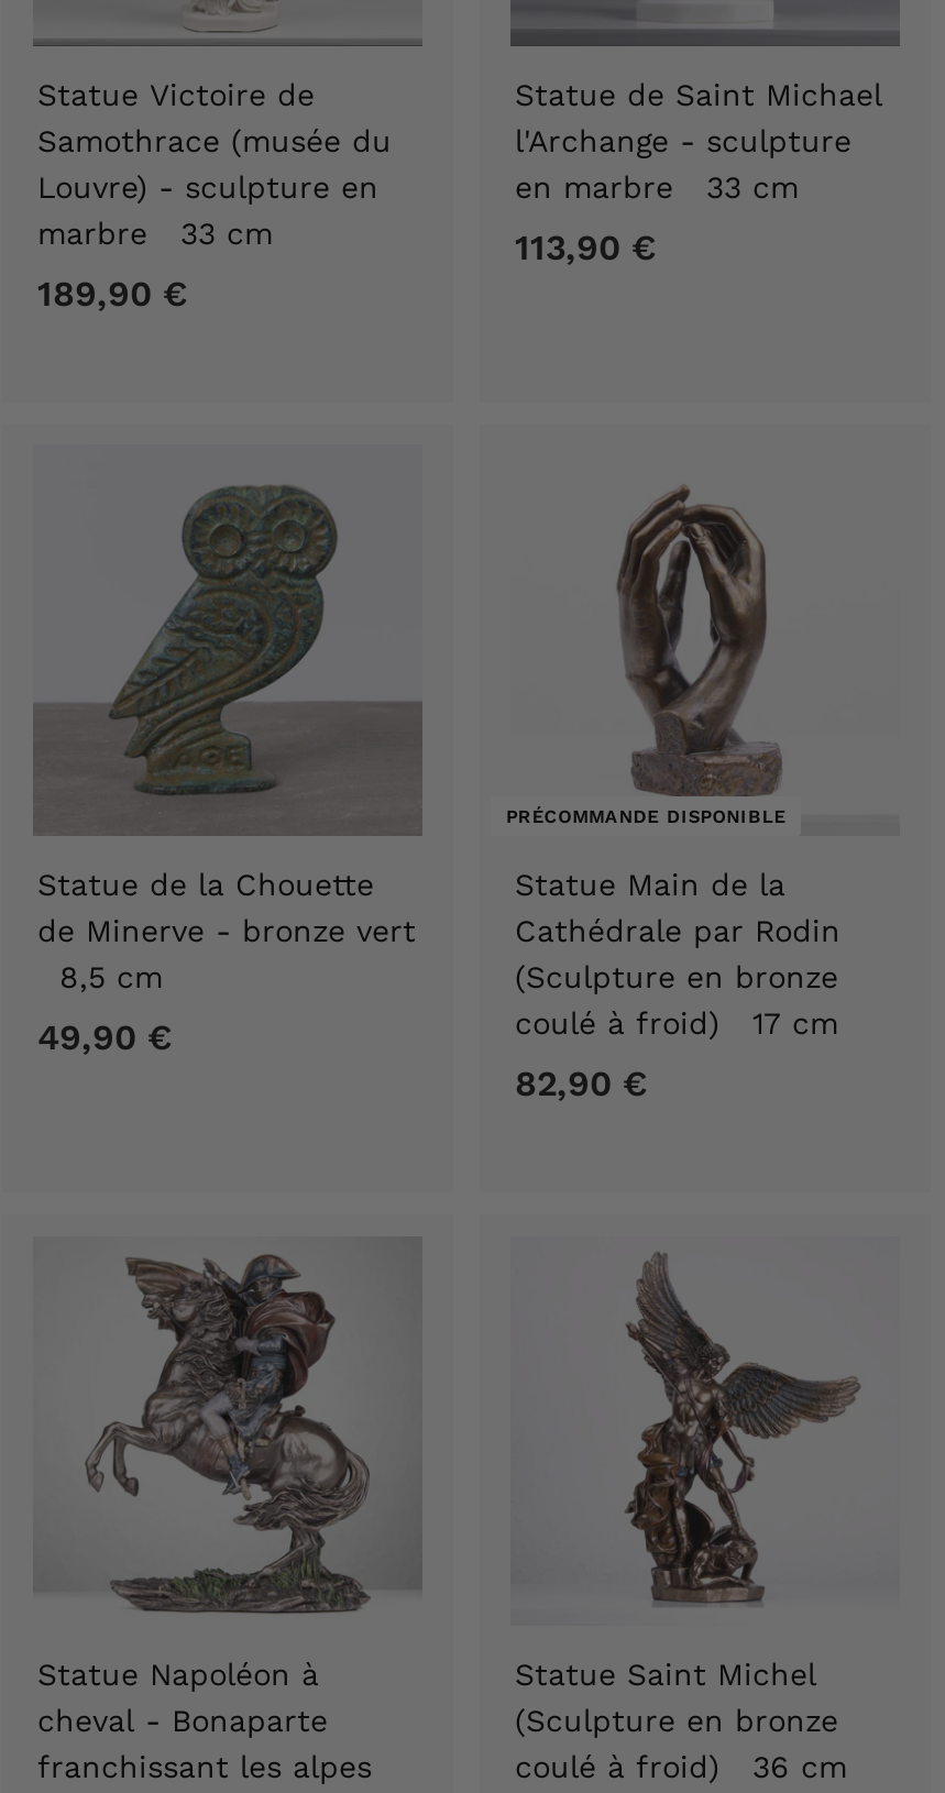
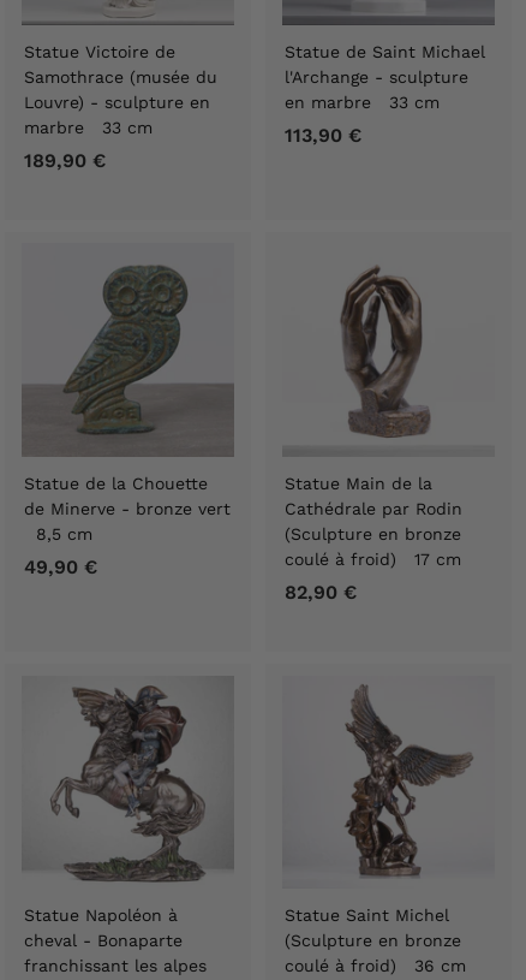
[506,805,786,827] PRÉCOMMANDE DISPONIBLE -> none

